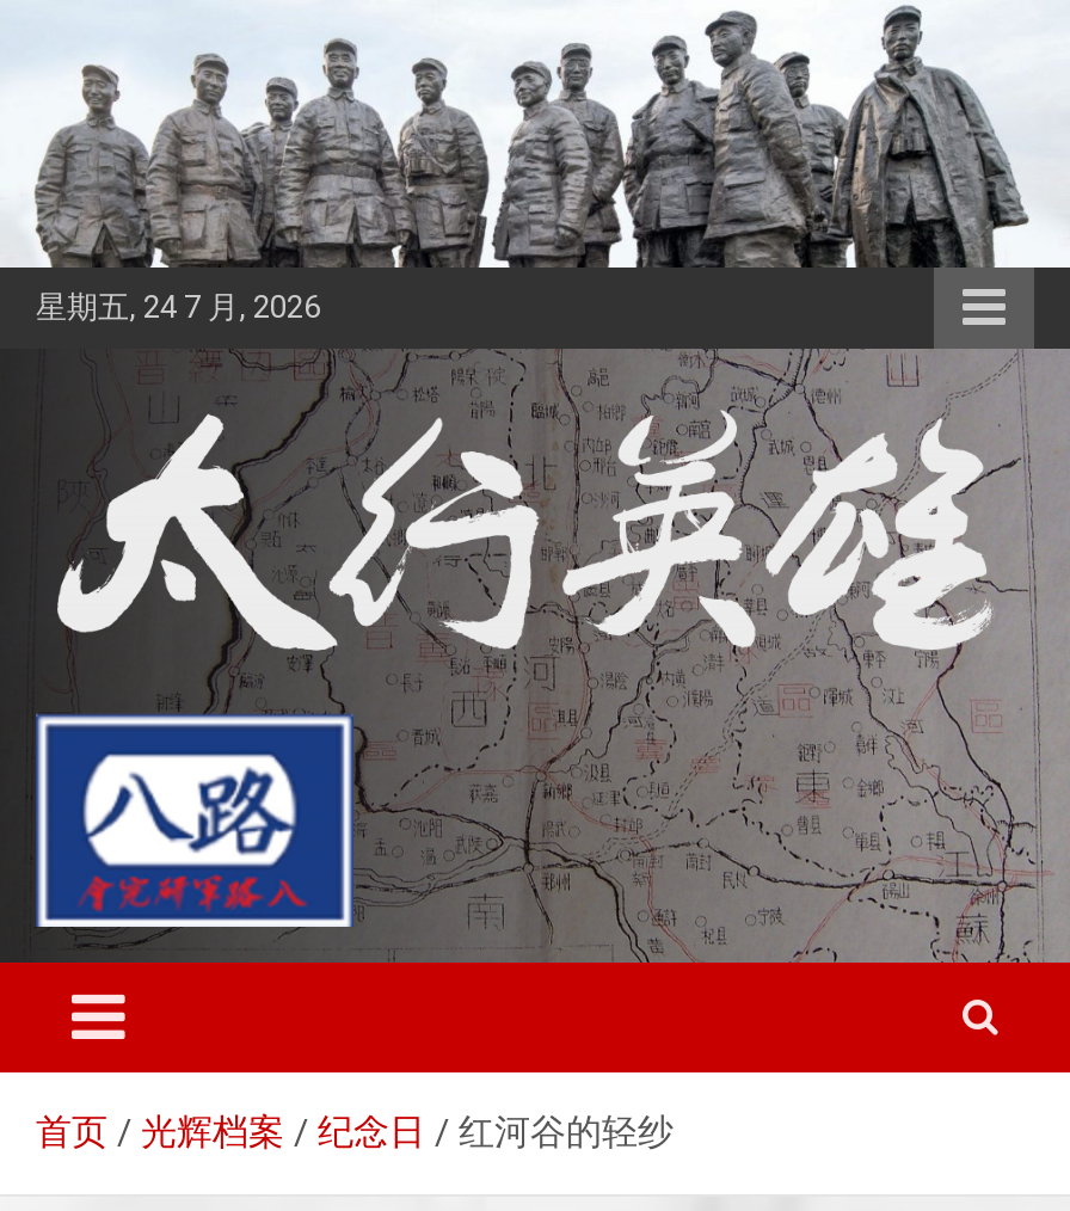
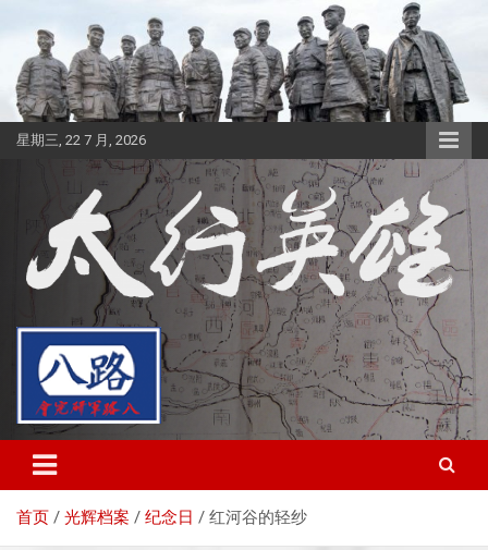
[36,289,320,325] 星期五, 24 7 月, 2026 -> [16,132,146,148] 星期三, 22 7 月, 2026

